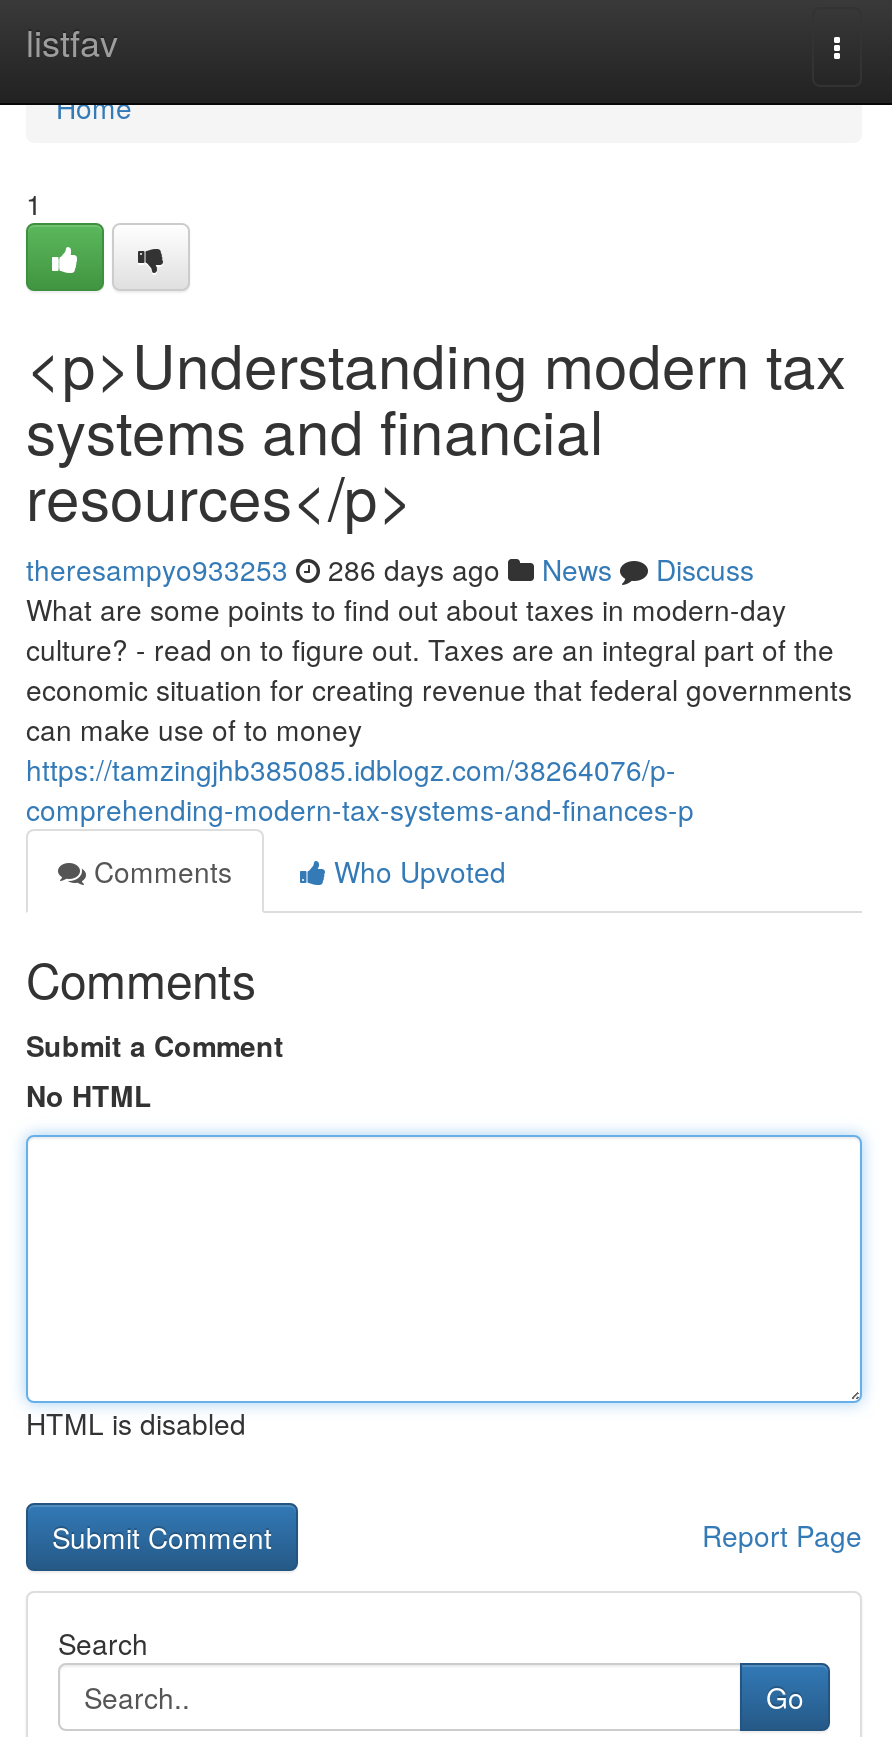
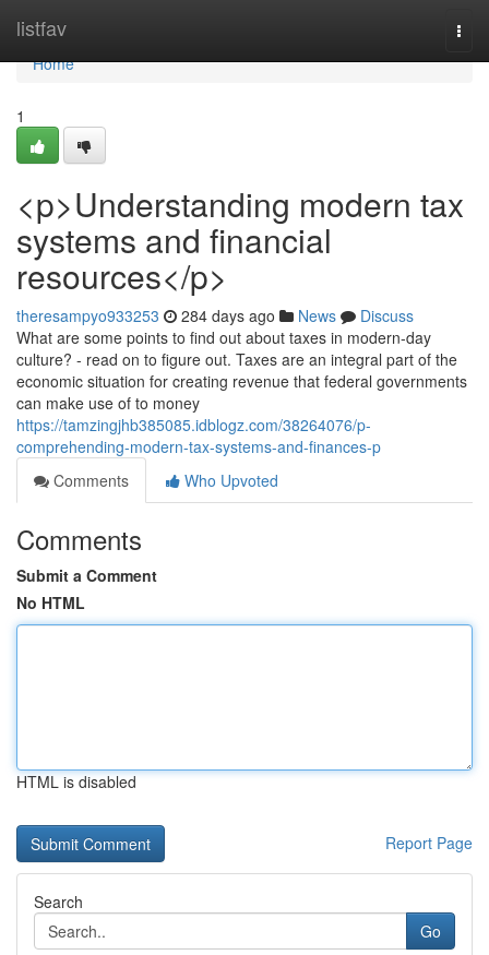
[26,549,754,589] theresampyo933253 286 days ago News Discuss -> [16,305,414,326] theresampyo933253 284 days ago News Discuss

